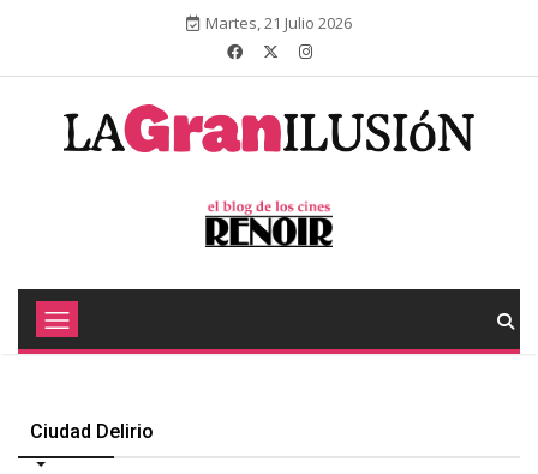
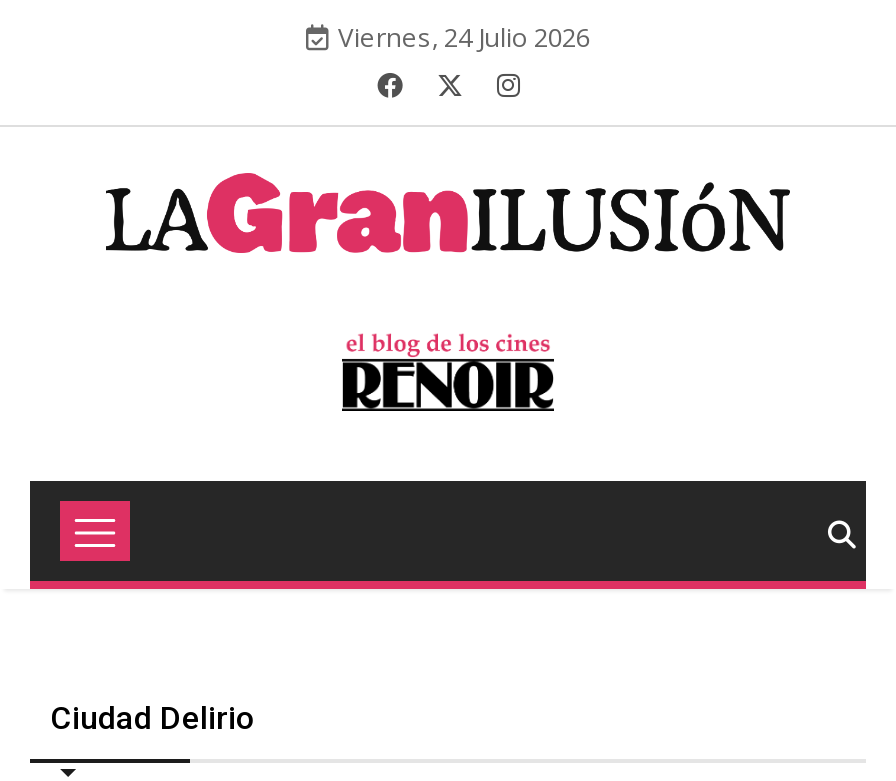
[205,12,352,34] Martes, 21 Julio 2026 -> [338,19,590,55] Viernes, 24 Julio 2026

